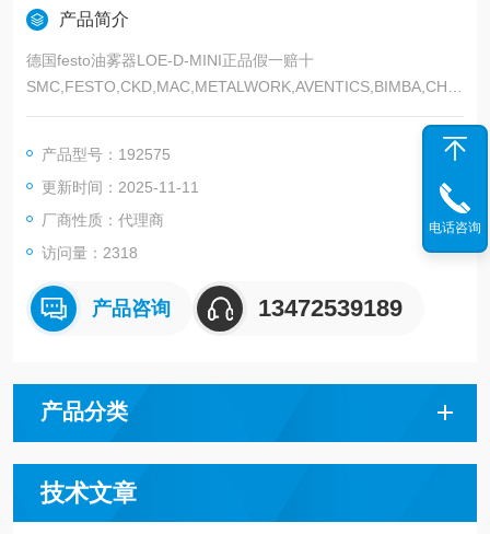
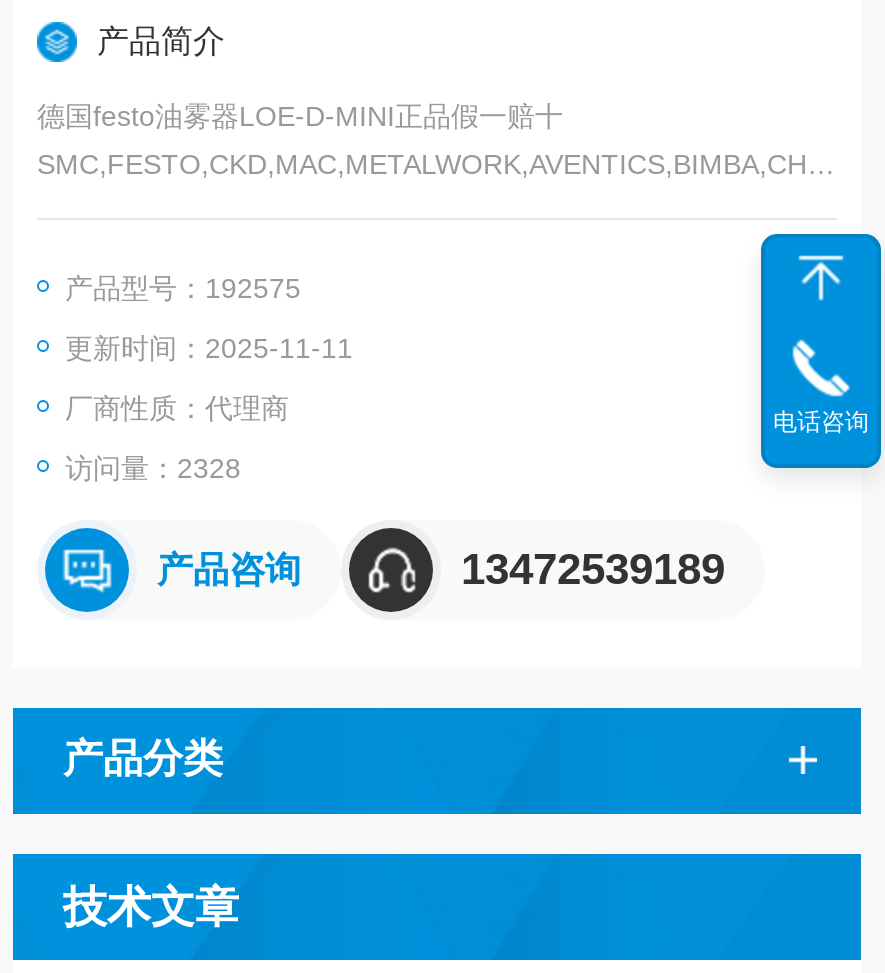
[42,244,138,262] 访问量：2318 -> [65,452,241,484] 访问量：2328

